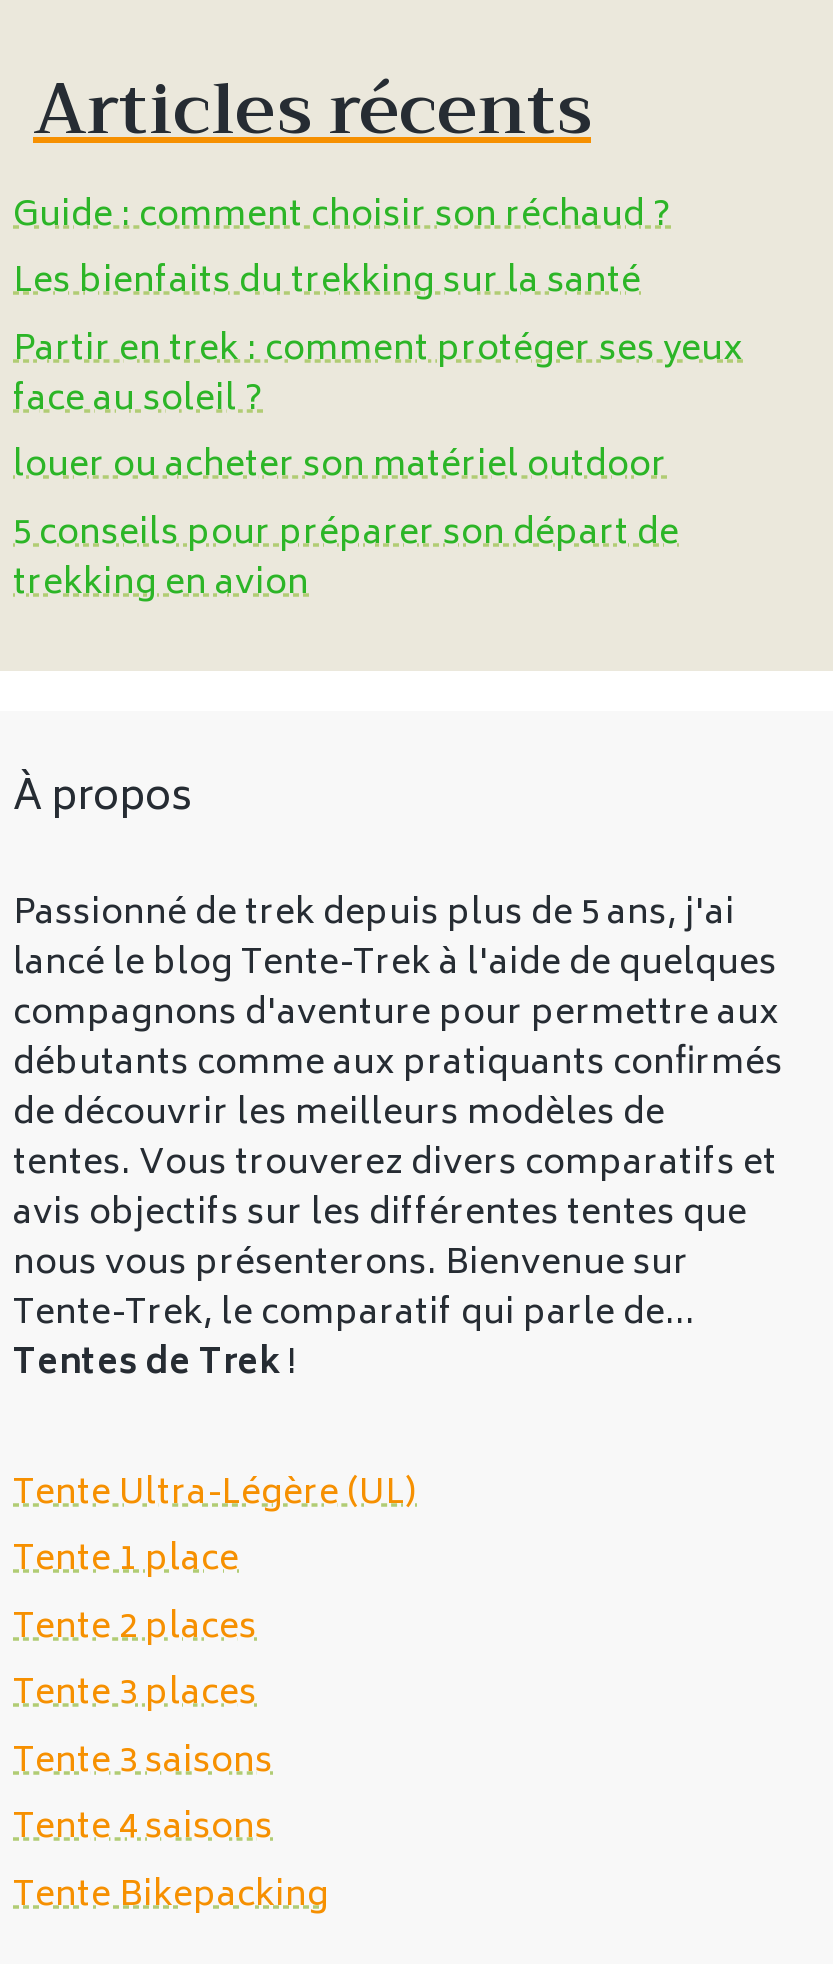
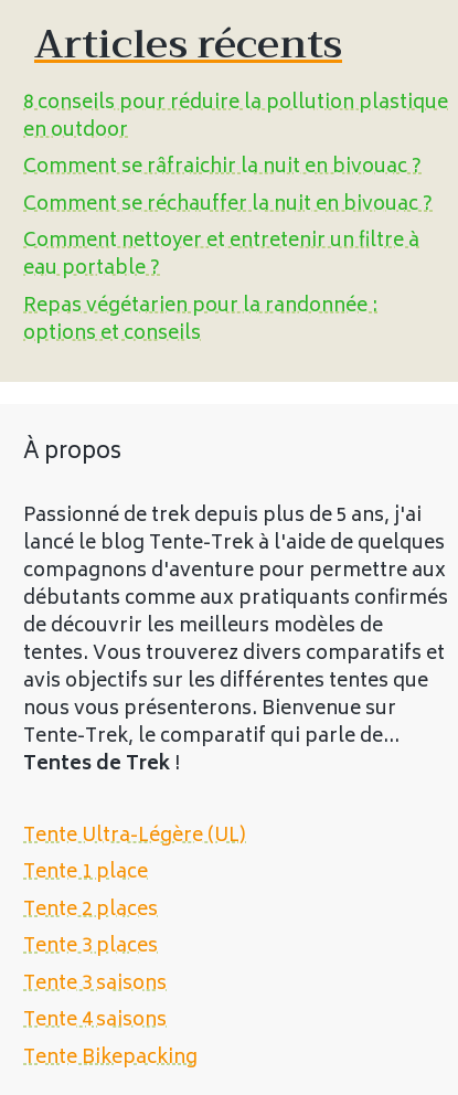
[13,186,743,614] Guide : comment choisir son réchaud ? | Les bienfaits du trekking sur la santé | Partir en trek : comment protéger ses yeux | face au soleil ? | louer ou acheter son matériel outdoor | 5 conseils pour préparer son départ de | trekking en avion -> [23,87,448,351] 8 conseils pour réduire la pollution plastique | en outdoor | Comment se râfraichir la nuit en bivouac ? | Comment se réchauffer la nuit en bivouac ? | Comment nettoyer et entretenir un filtre à | eau portable ? | Repas végétarien pour la randonnée : | options et conseils

